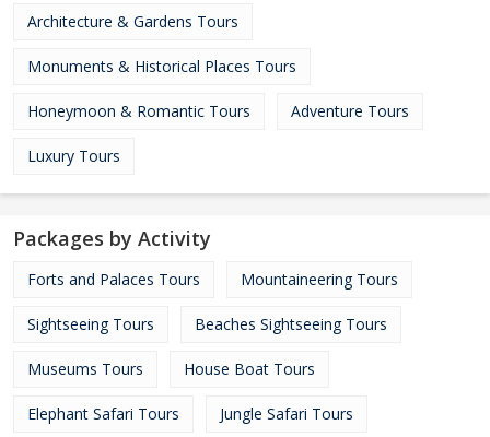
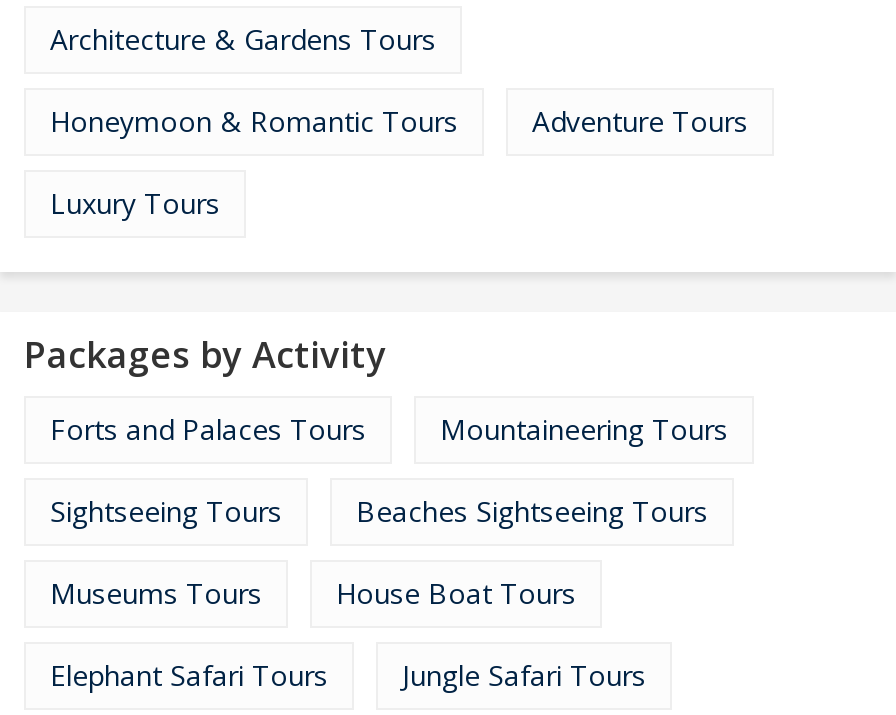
[27,56,296,76] Monuments & Historical Places Tours -> none

